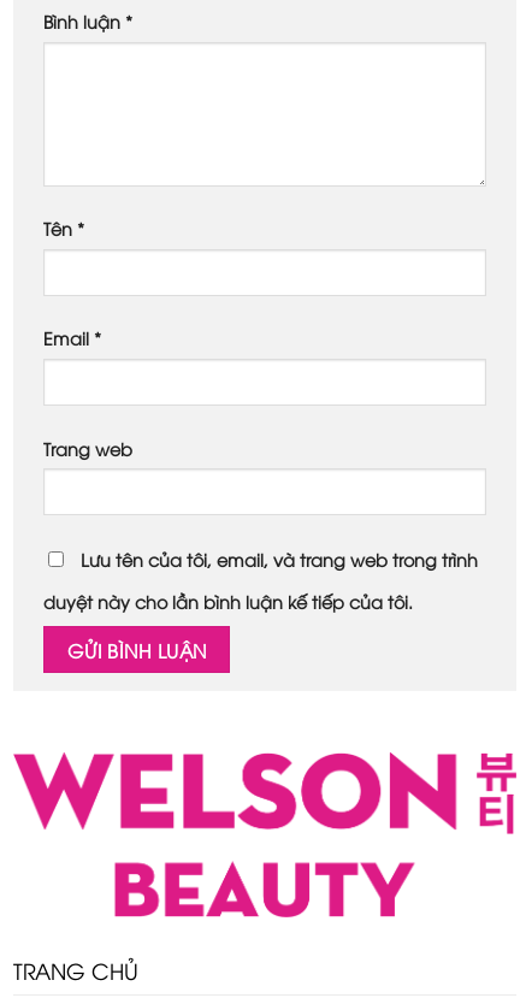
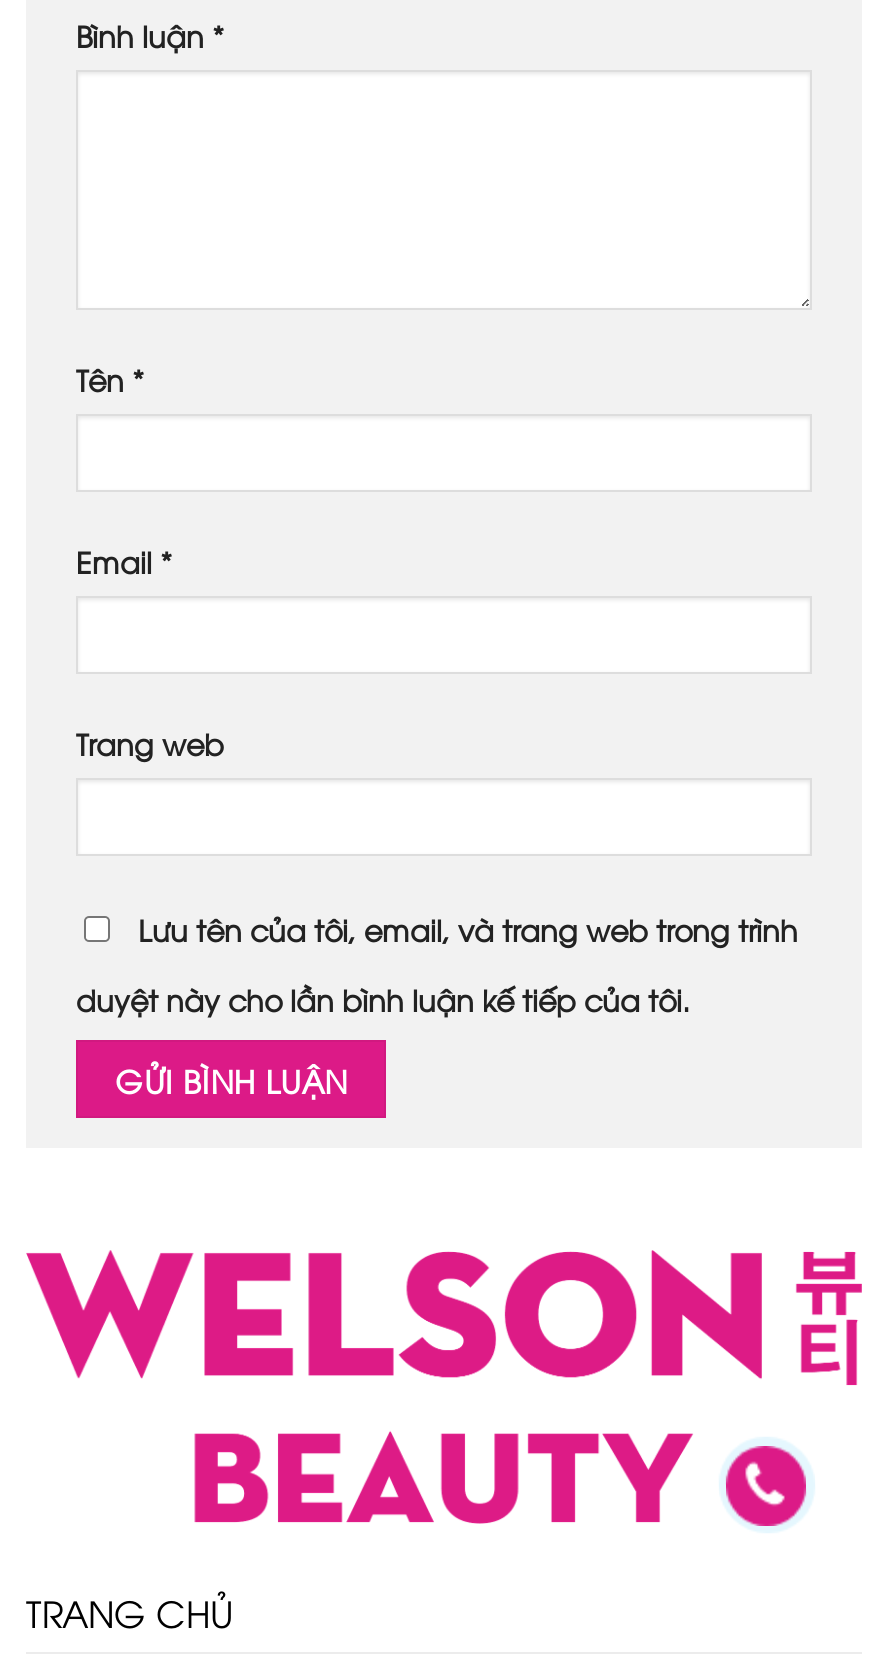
none -> [724,1444,808,1528] [image]

